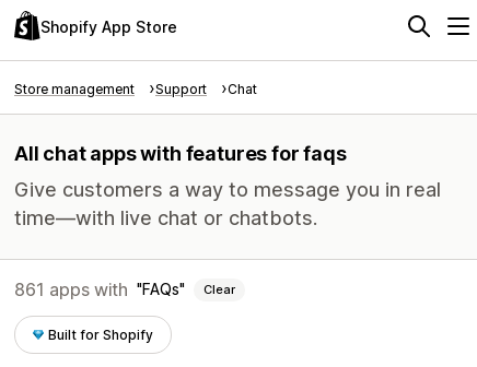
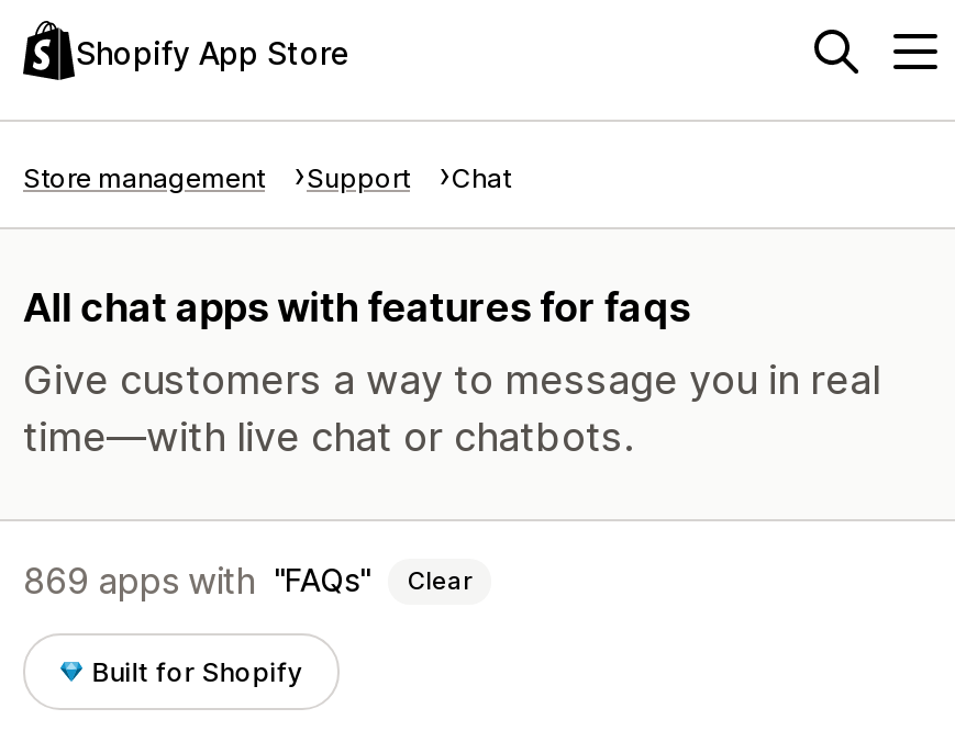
[14,279,235,300] 861 apps with FAQs Clear -> [23,559,471,603] 869 apps with FAQs Clear

